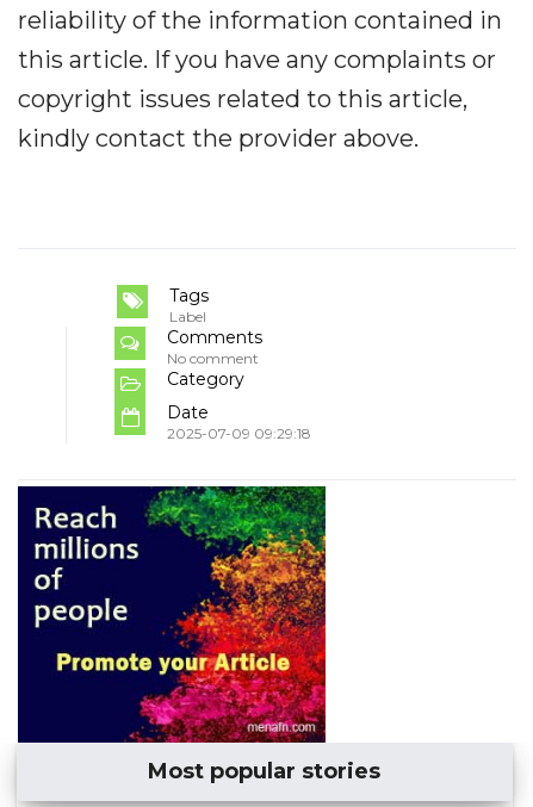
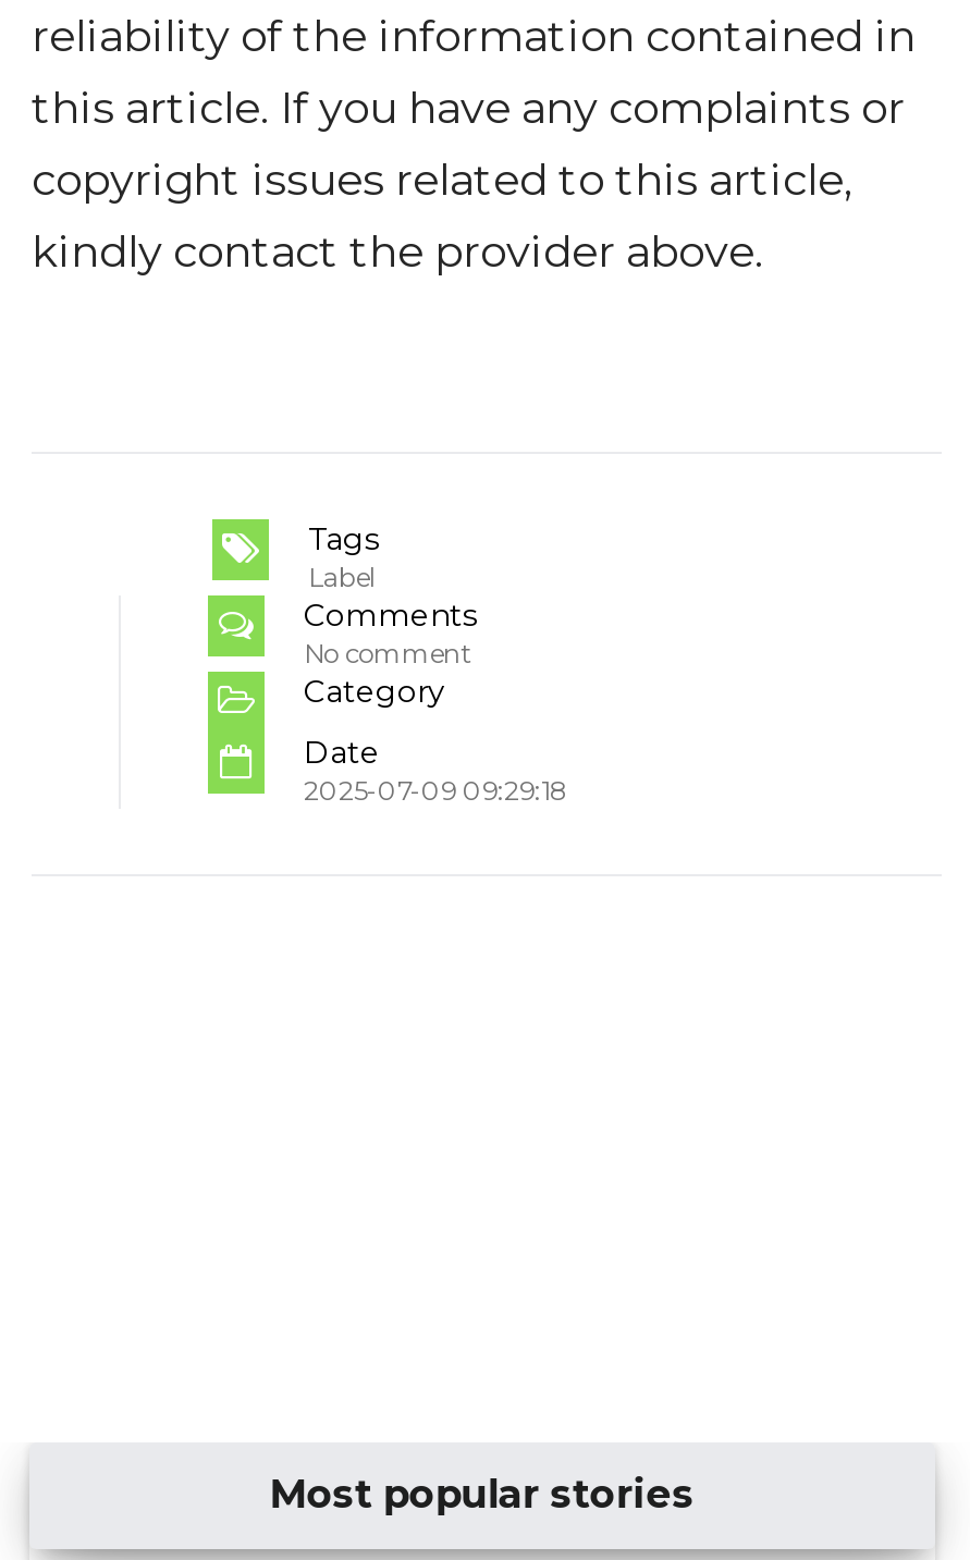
[17,485,327,744] [image] -> none

